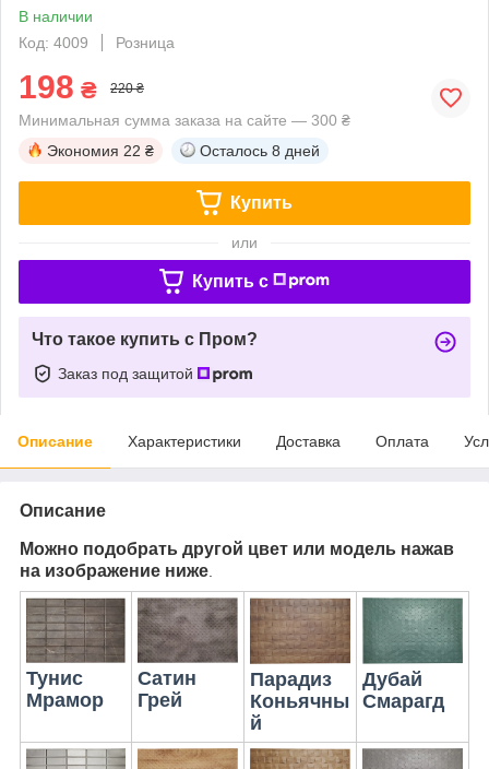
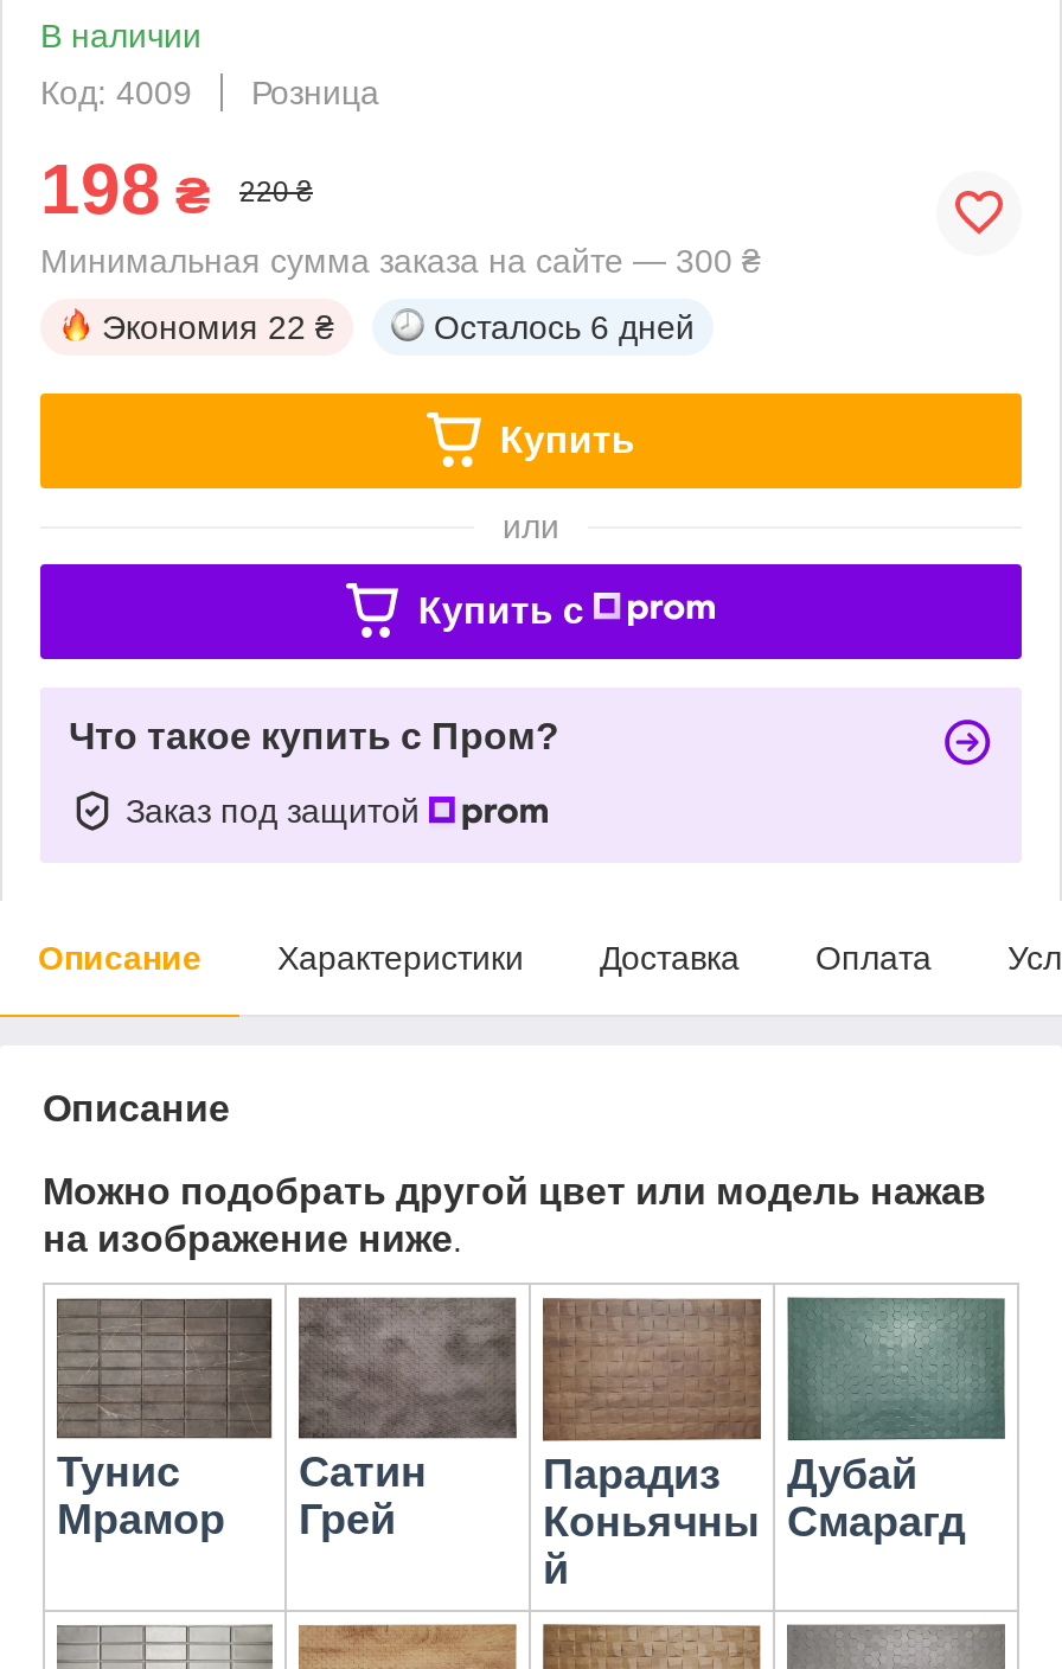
[200,142,320,159] Осталось 8 дней -> [434,308,695,346] Осталось 6 дней

